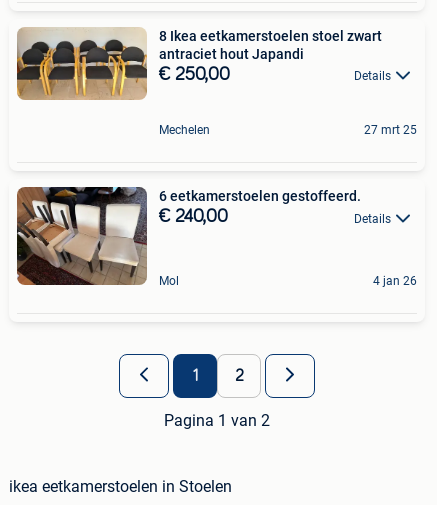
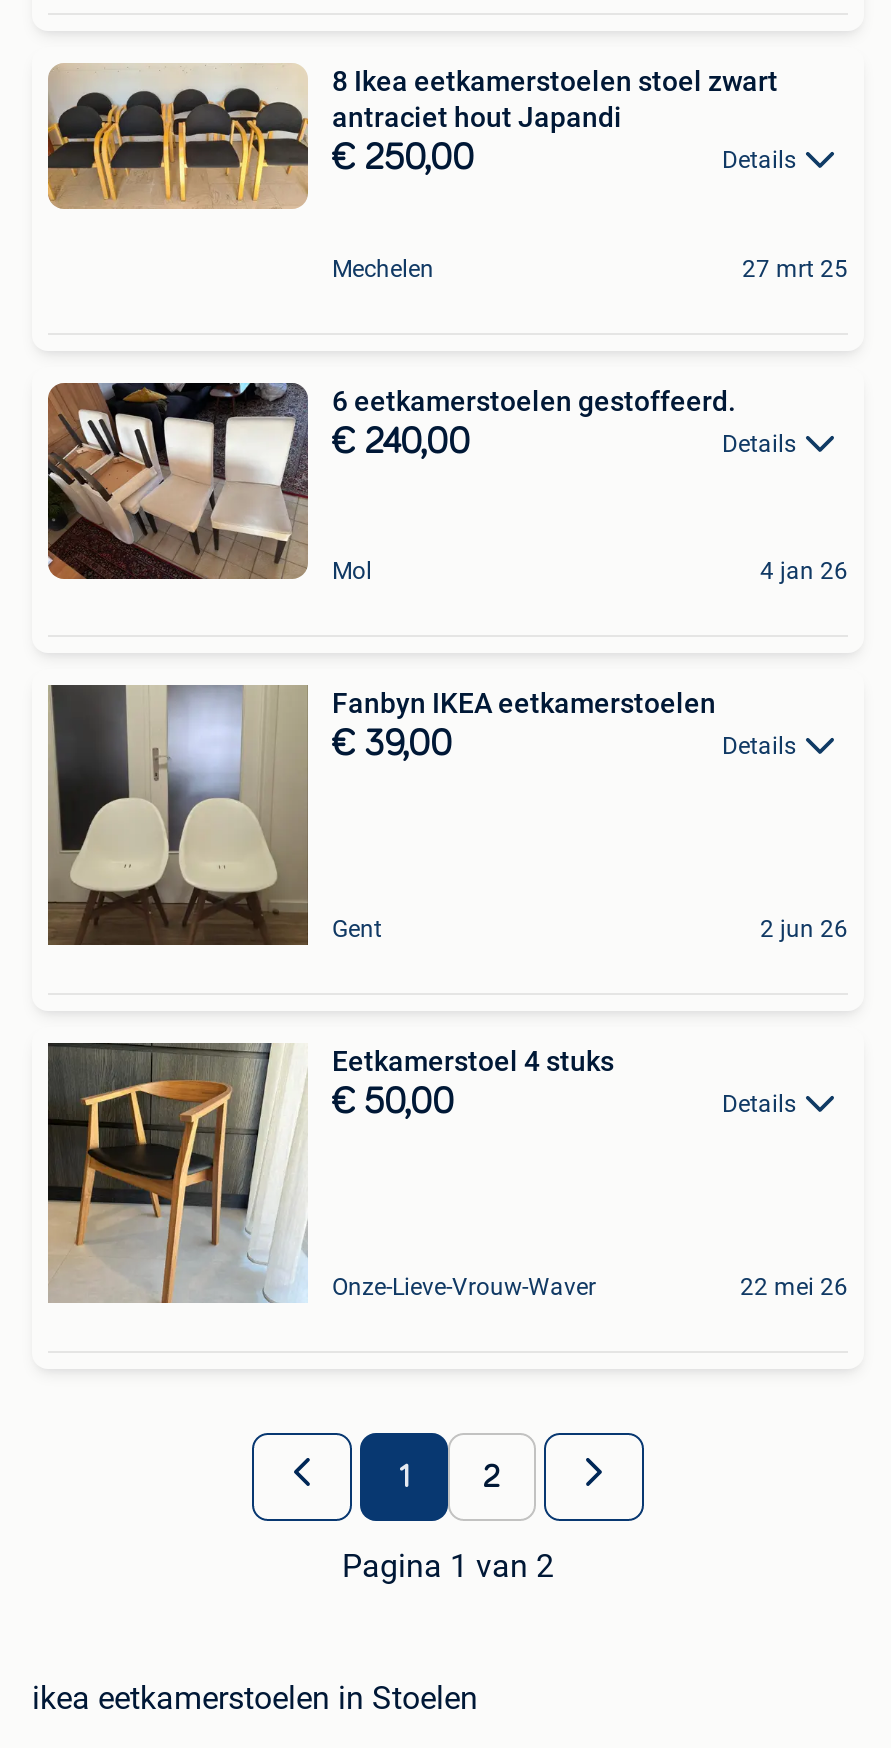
none -> [46,682,796,948] [image] | Fanbyn IKEA eetkamerstoelen | € 39,00 | Details
none -> [46,1040,796,1306] [image] | Eetkamerstoel 4 stuks | € 50,00 | Details
none -> [332,914,848,942] Gent | 2 jun 26
none -> [332,1272,848,1300] Onze-Lieve-Vrouw-Waver | 22 mei 26

